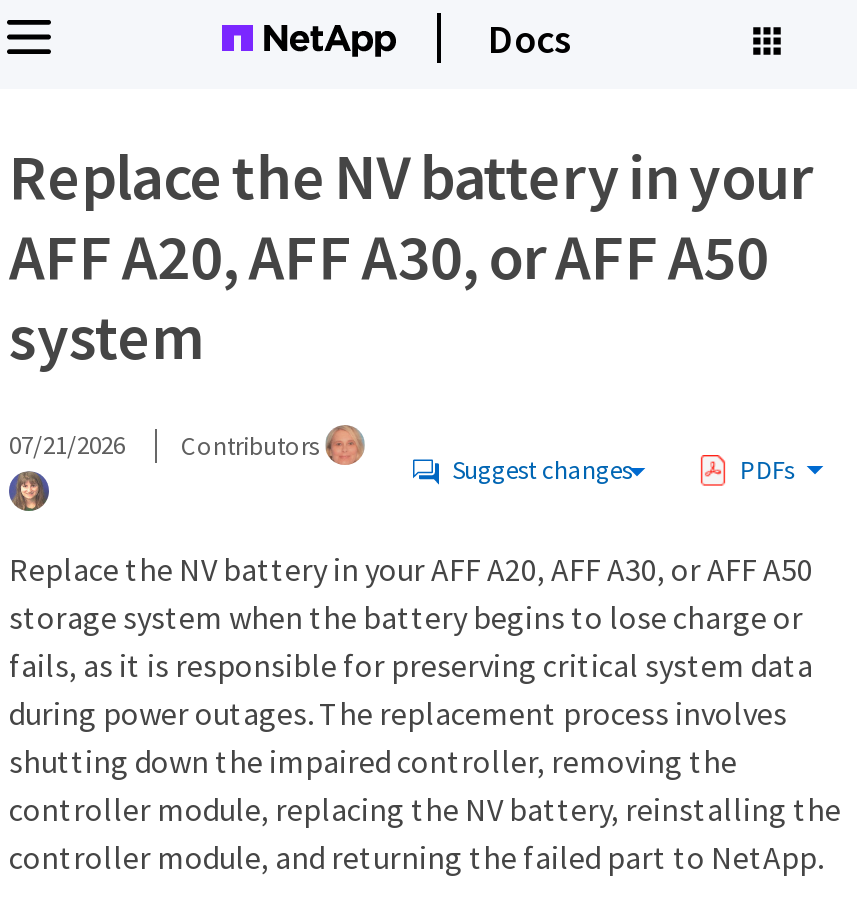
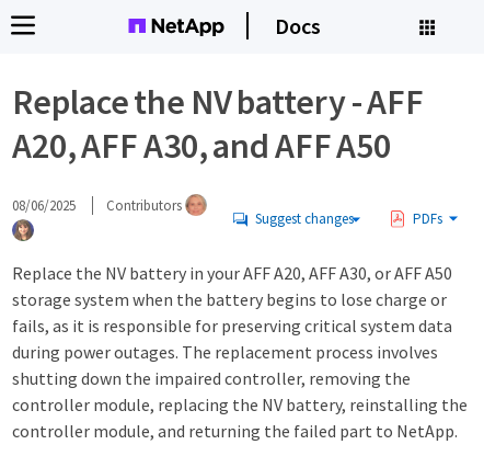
[9,137,813,377] Replace the NV battery in your | AFF A20, AFF A30, or AFF A50 | system -> [12,80,424,168] Replace the NV battery - AFF | A20, AFF A30, and AFF A50
[9,428,325,462] 07/21/2026 Contributors -> [12,196,185,215] 08/06/2025 Contributors

